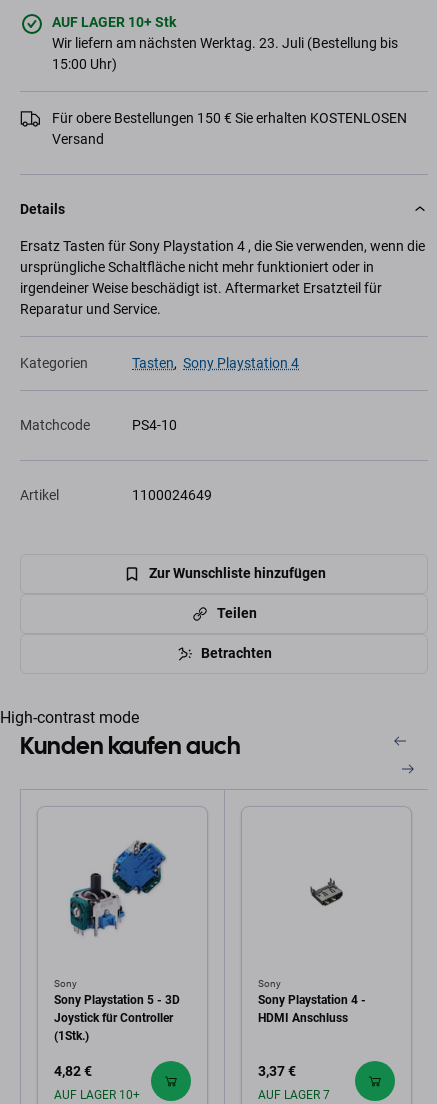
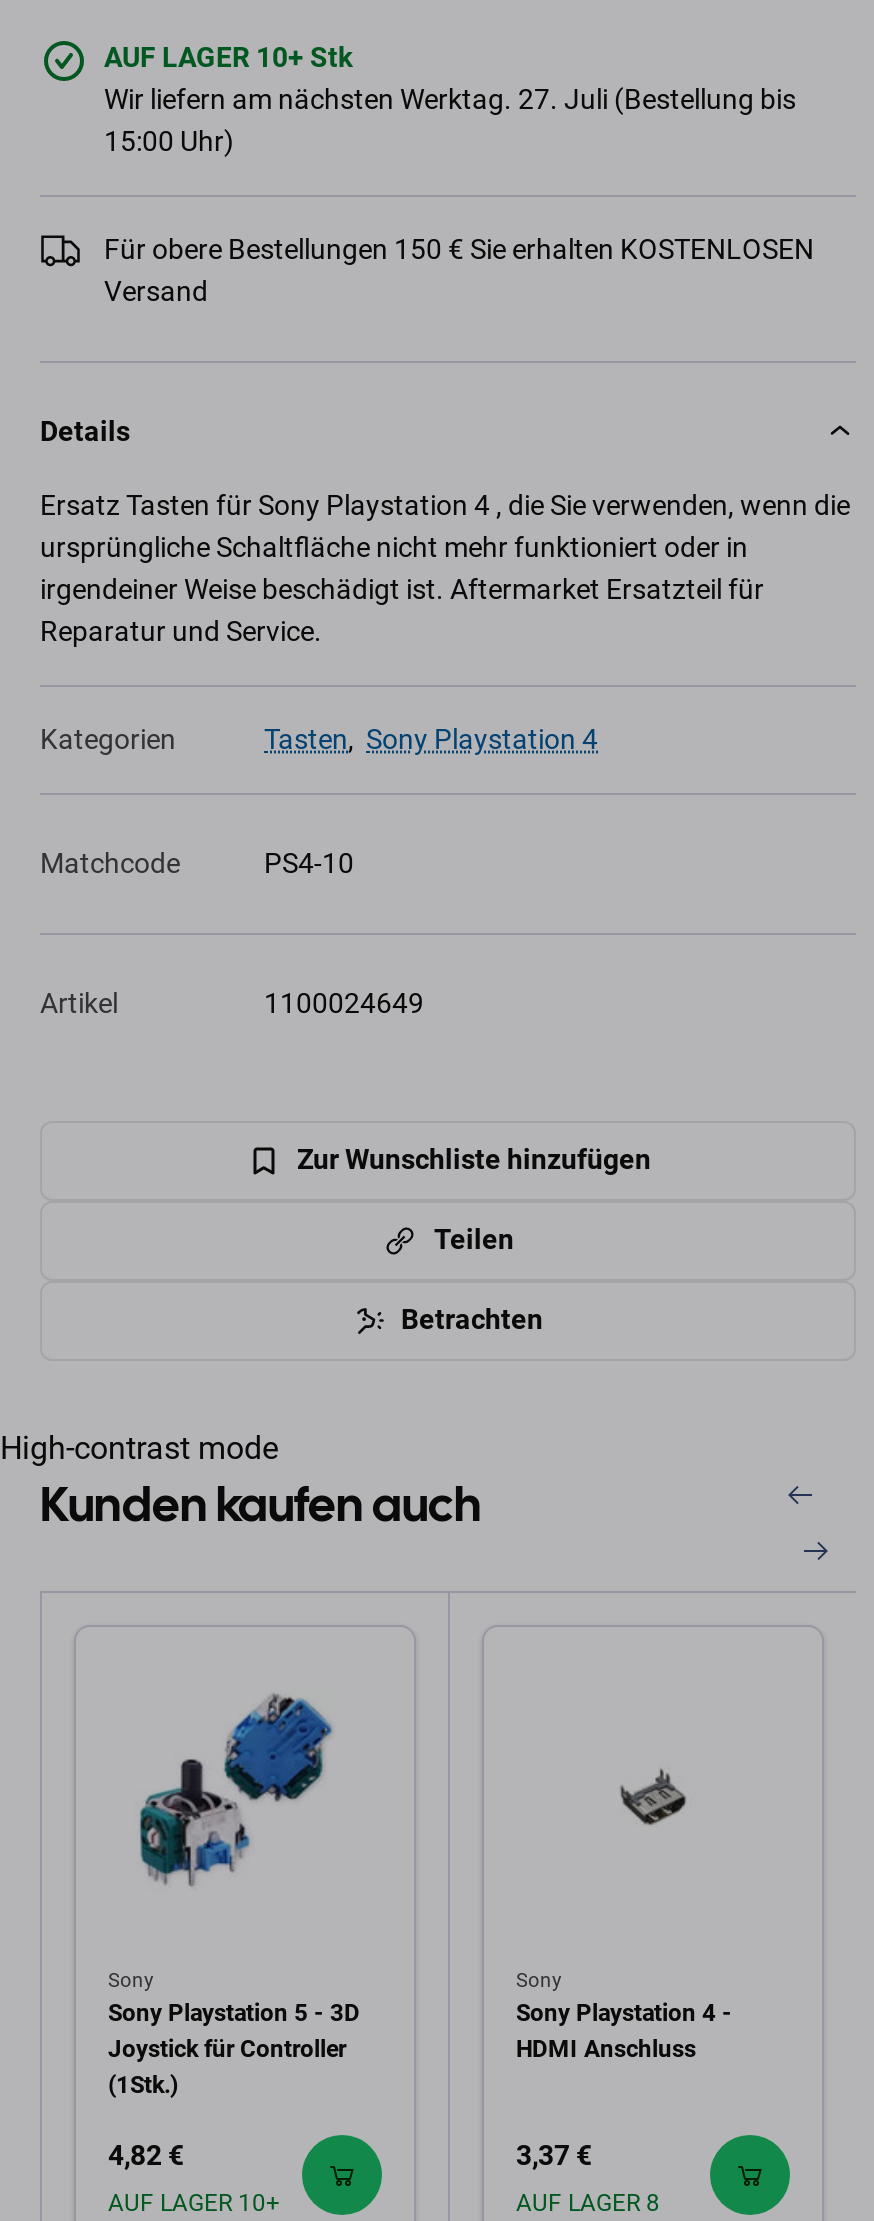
[52,34,398,50] Wir liefern am nächsten Werktag. 23. Juli (Bestellung bis -> [104,82,796,114] Wir liefern am nächsten Werktag. 27. Juli (Bestellung bis
[258,1087,330,1101] AUF LAGER 7 -> [516,2188,660,2216] AUF LAGER 8

